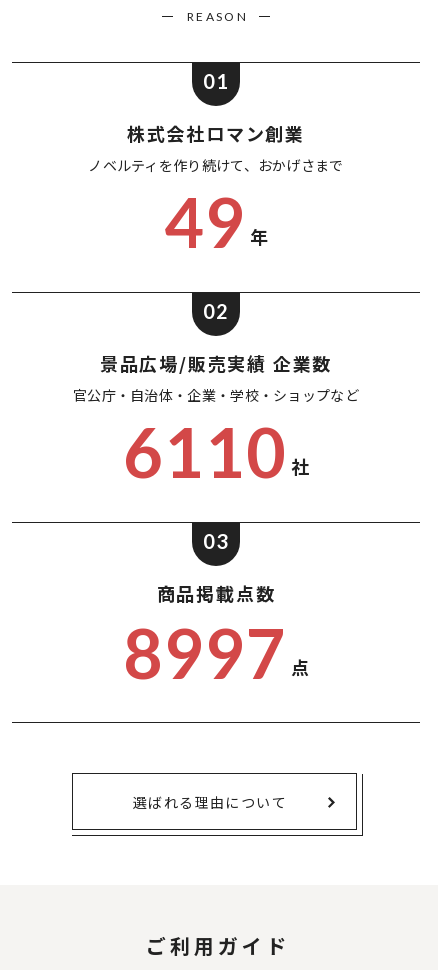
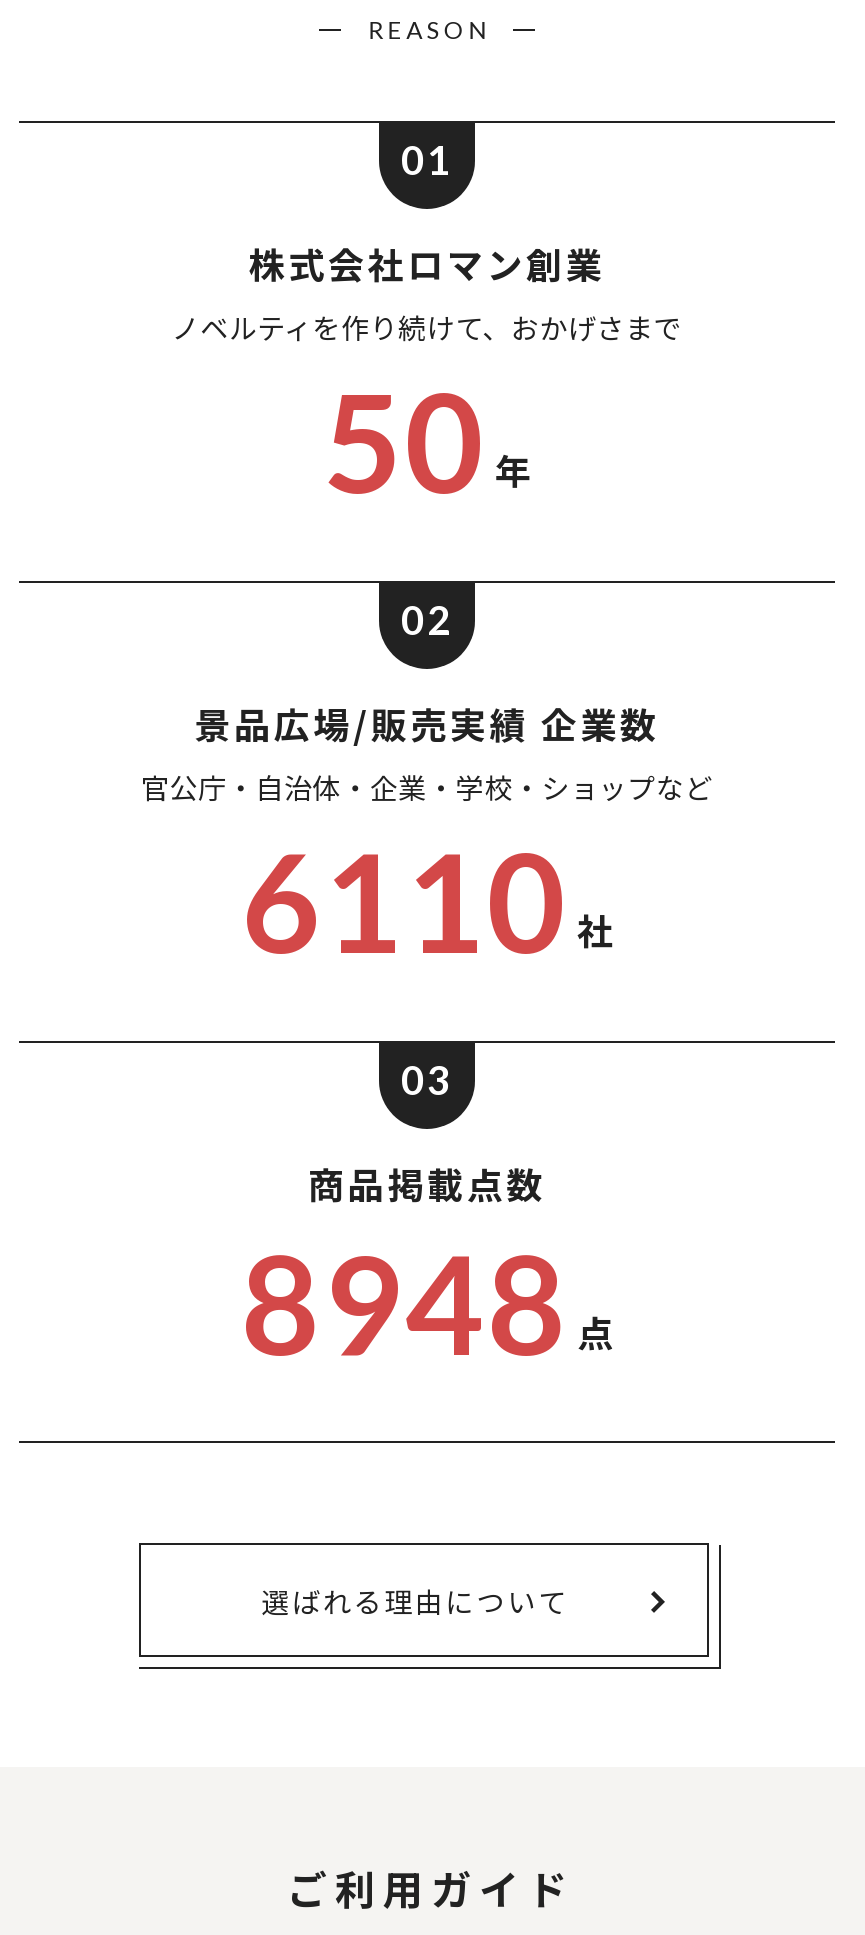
[164,181,268,262] 49 年 -> [323,359,531,521] 50 年
[123,612,309,693] 8997 点 -> [241,1221,613,1383] 8948 点

